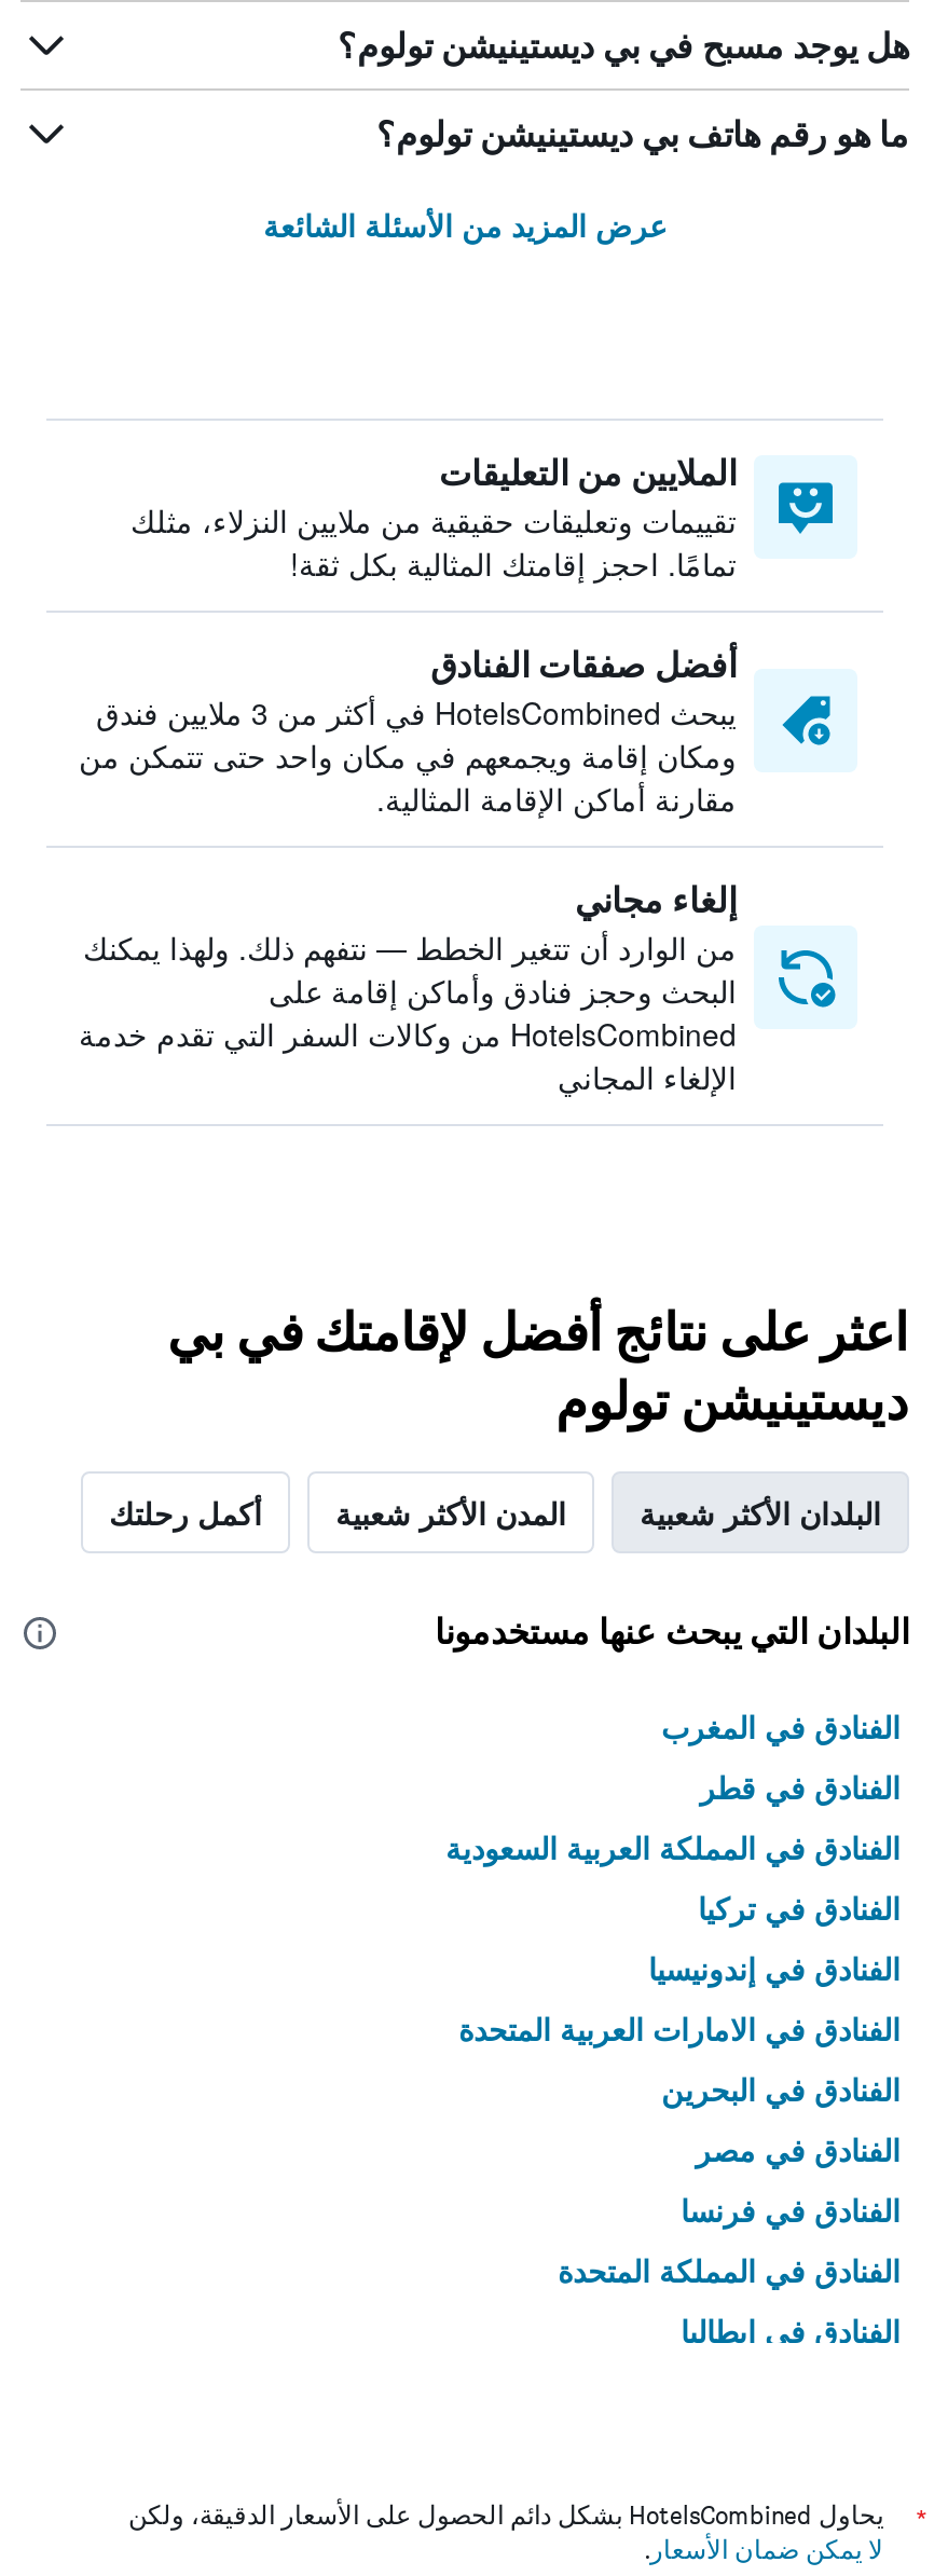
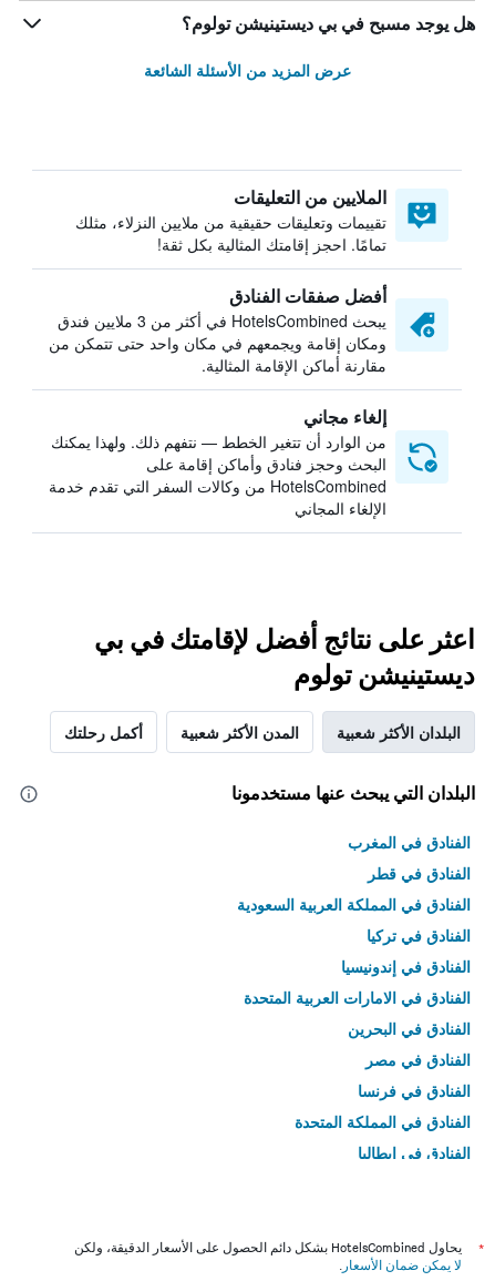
[376,112,909,155] ما هو رقم هاتف بي ديستينيشن تولوم؟ -> none

